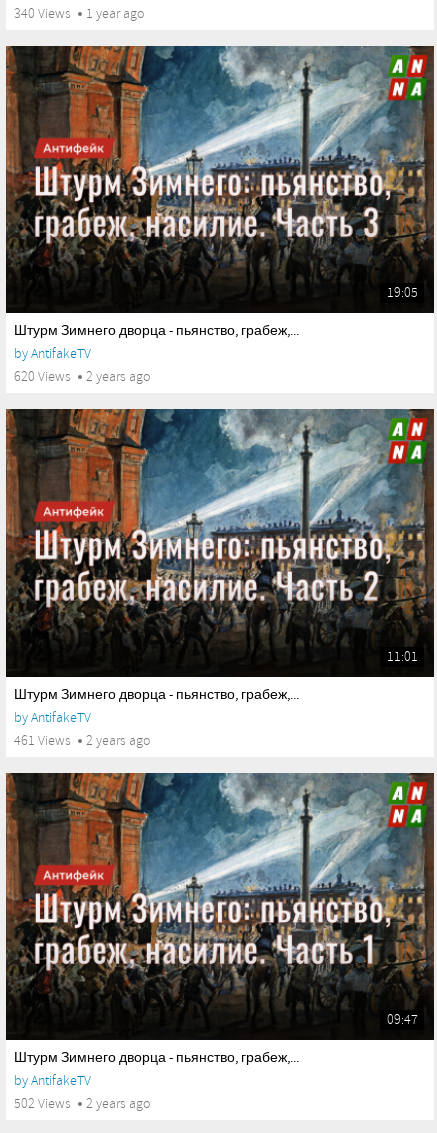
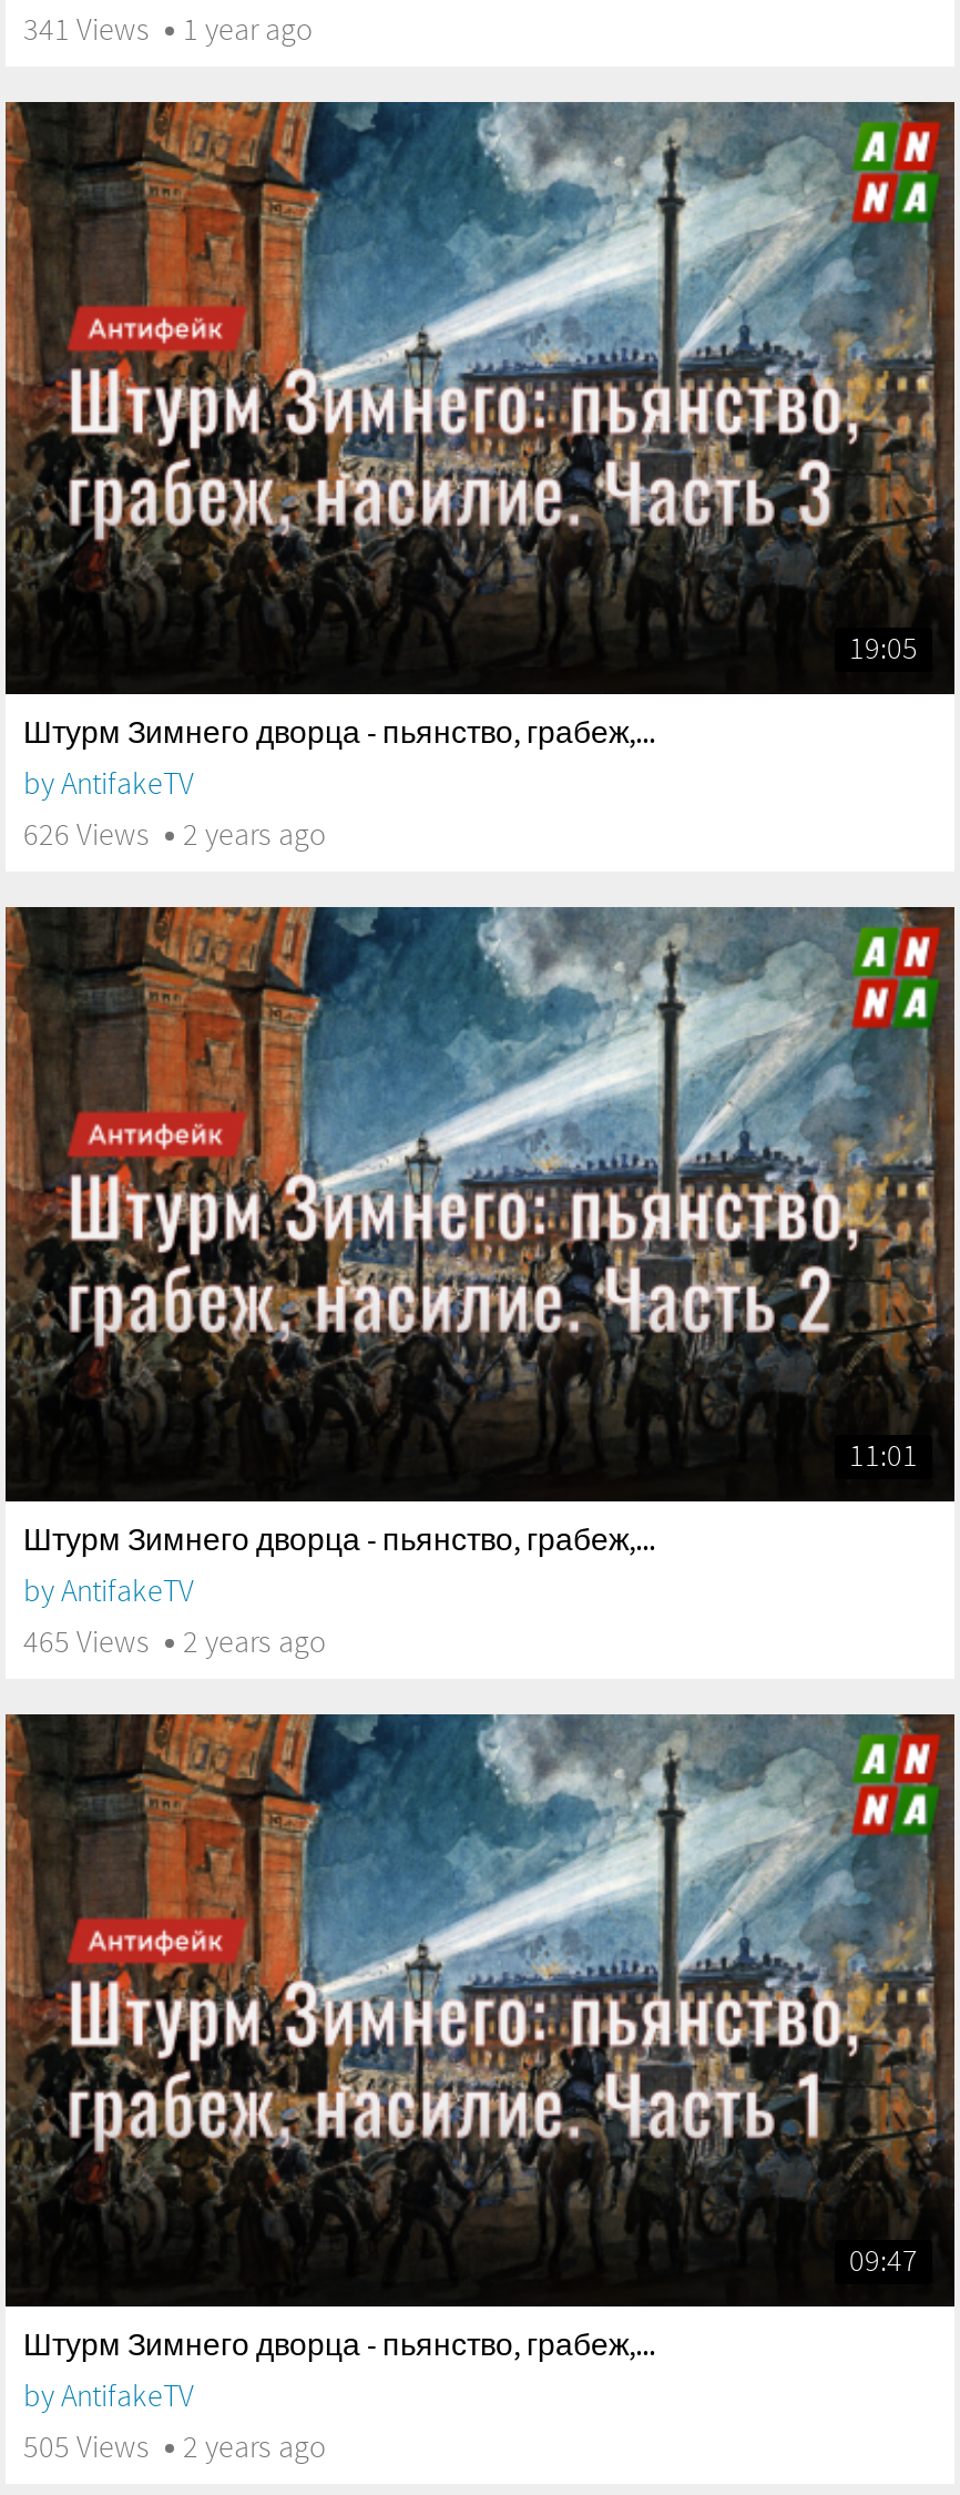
[14,4,144,21] 340 Views 1 year ago -> [23,10,312,48] 341 Views 1 year ago
[14,368,150,385] 620 Views 2 years ago -> [23,816,325,854] 626 Views 2 years ago
[14,731,150,748] 461 Views 2 years ago -> [23,1622,325,1660] 465 Views 2 years ago
[14,1095,150,1112] 502 Views 2 years ago -> [23,2428,325,2466] 505 Views 2 years ago

